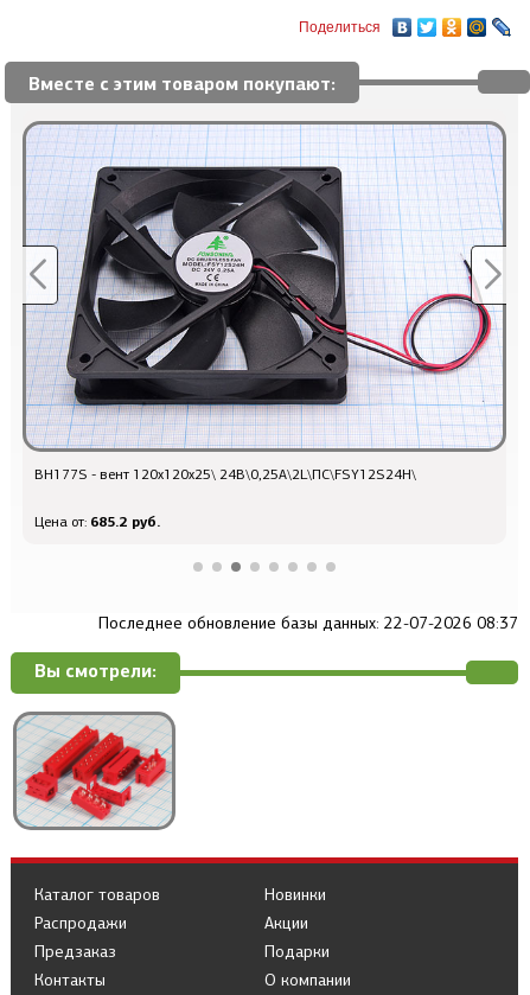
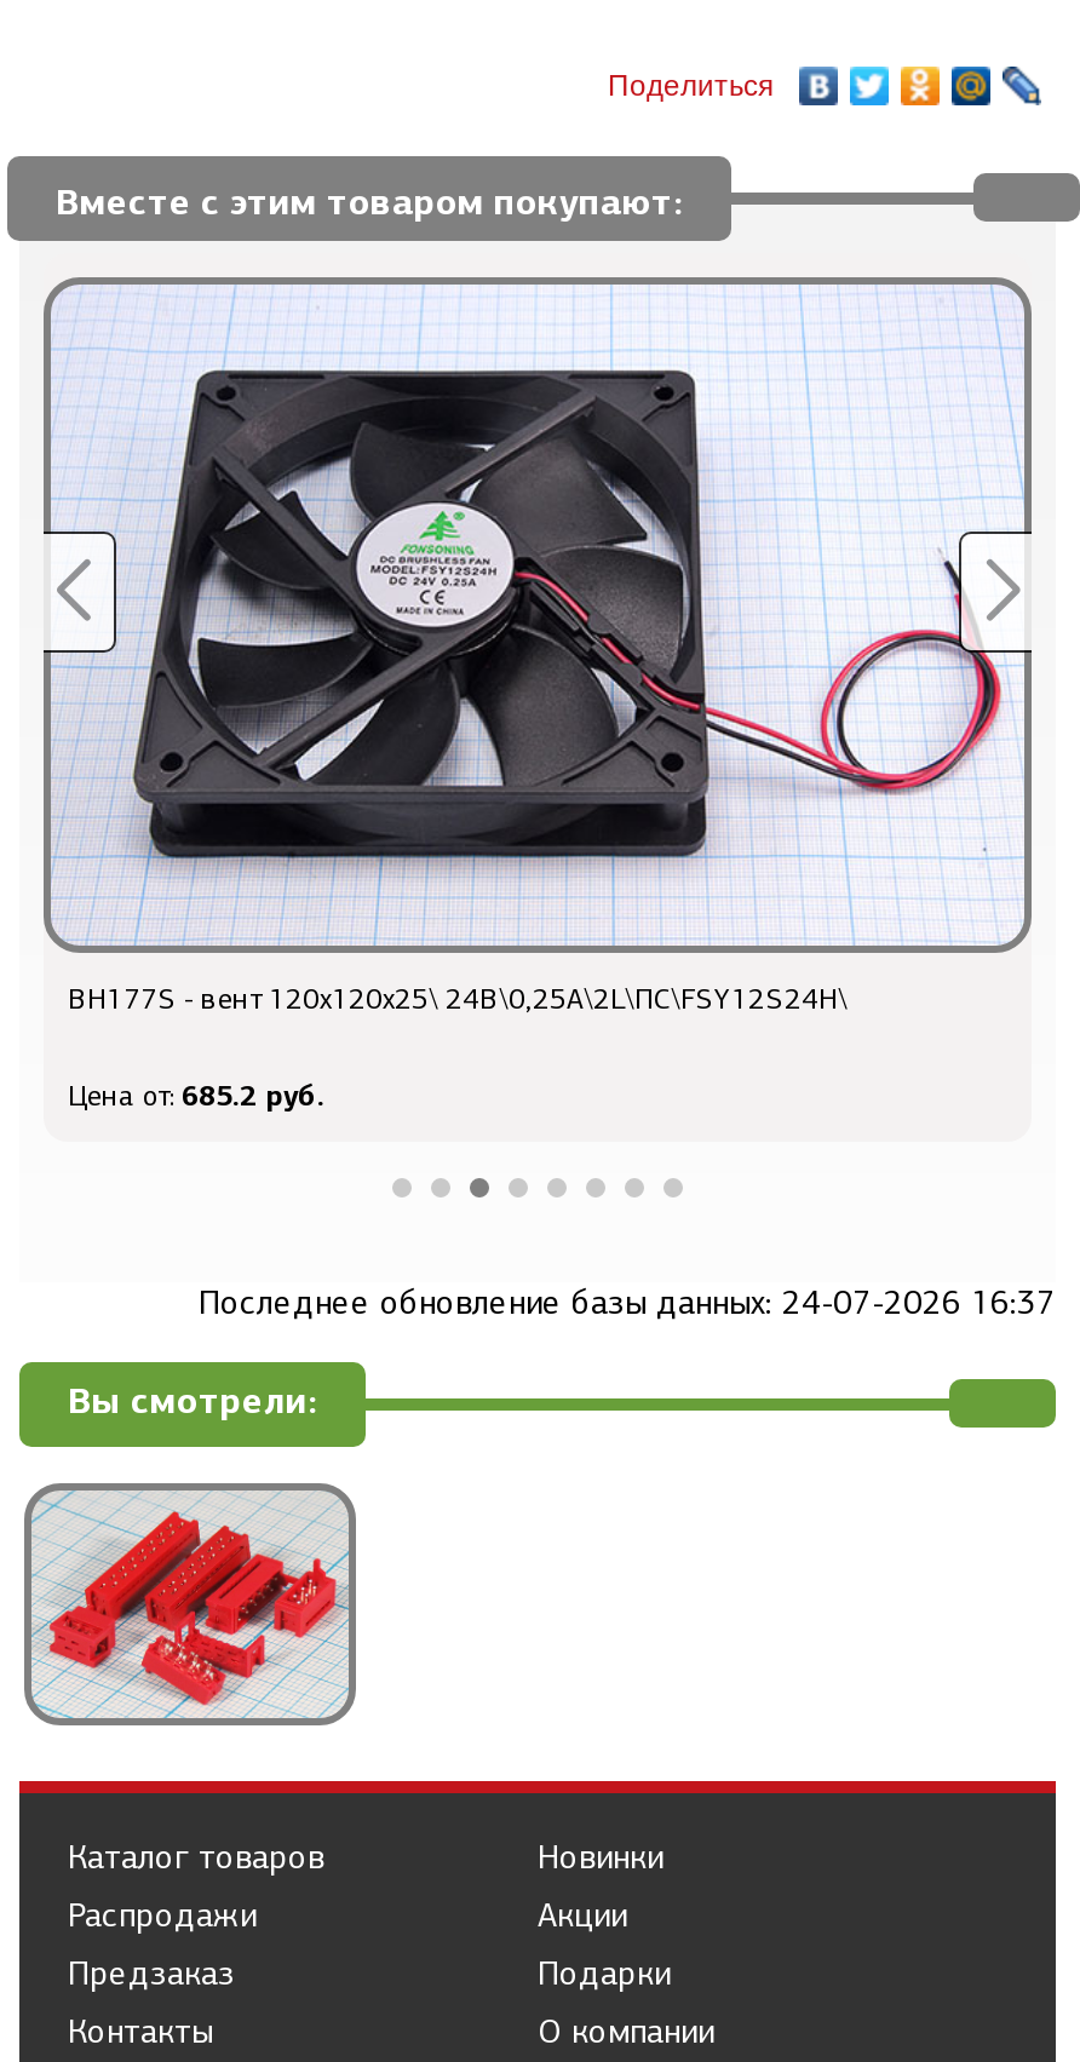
[98,613,518,633] Последнее обновление базы данных: 22-07-2026 08:37 -> [199,1282,1056,1324] Последнее обновление базы данных: 24-07-2026 16:37

